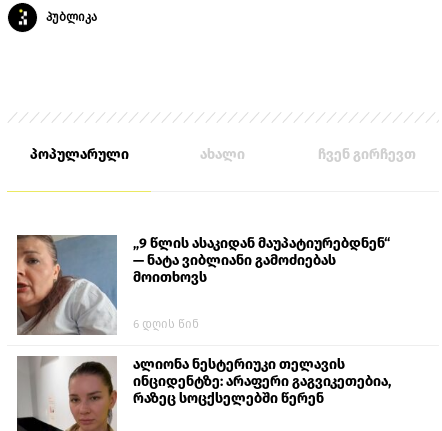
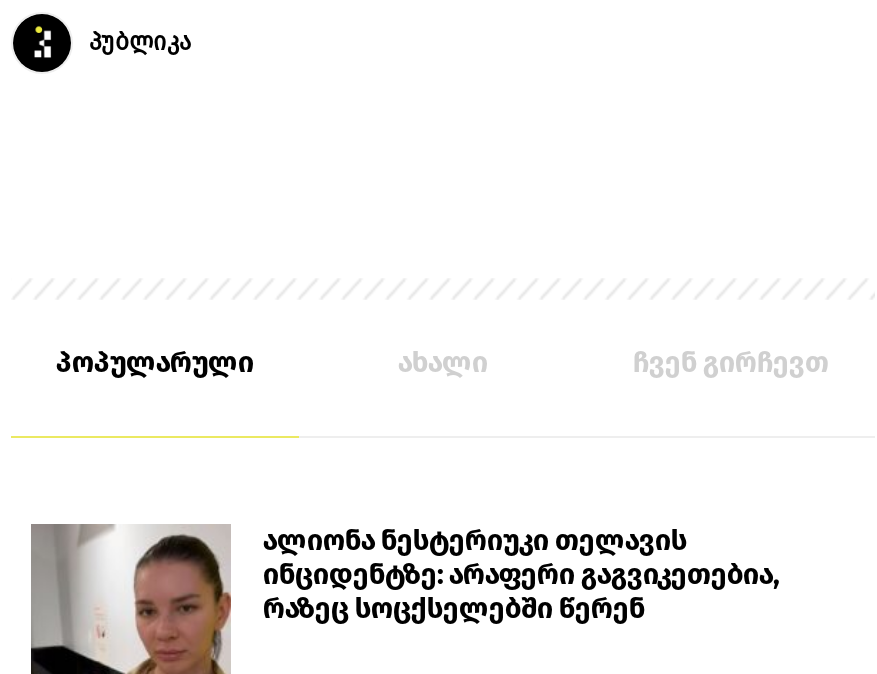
moved [29,146,416,163] -> [56,345,829,379]: პოპულარული | ახალი | ჩვენ გირჩევთ
[16,235,390,336] [image] | „9 წლის ასაკიდან მაუპატიურებდნენ“ | — ნატა ვიბლიანი გამოძიებას | მოითხოვს | 6 დღის წინ -> none

